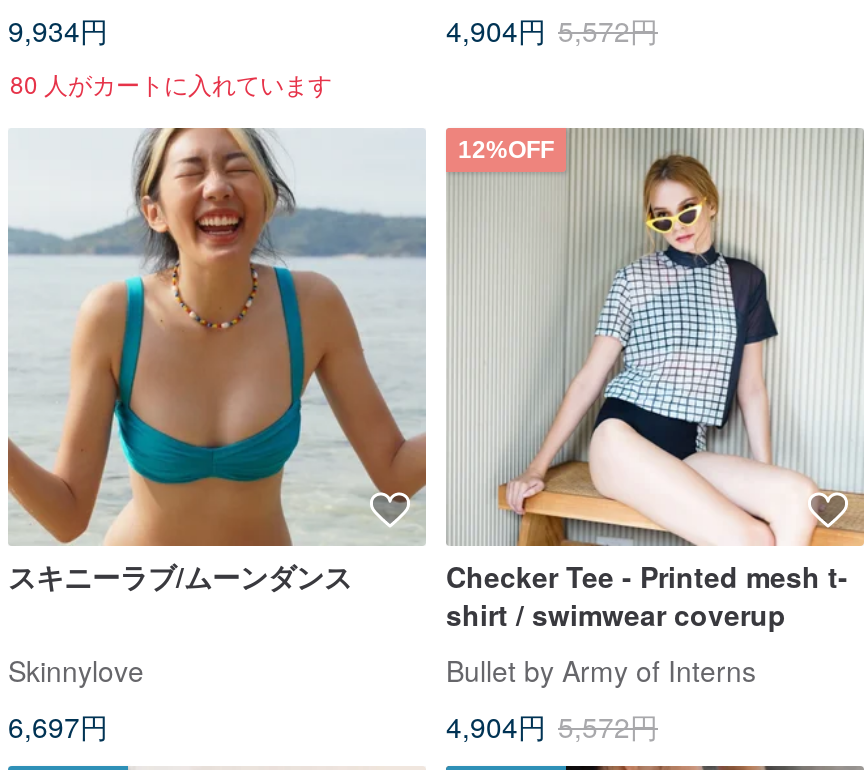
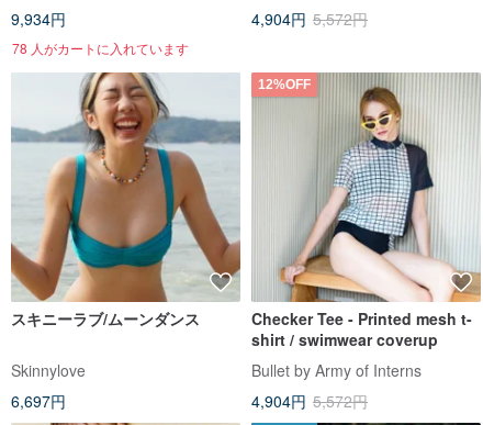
[10,65,332,99] 80 人がカートに入れています -> [12,38,189,57] 78 人がカートに入れています

